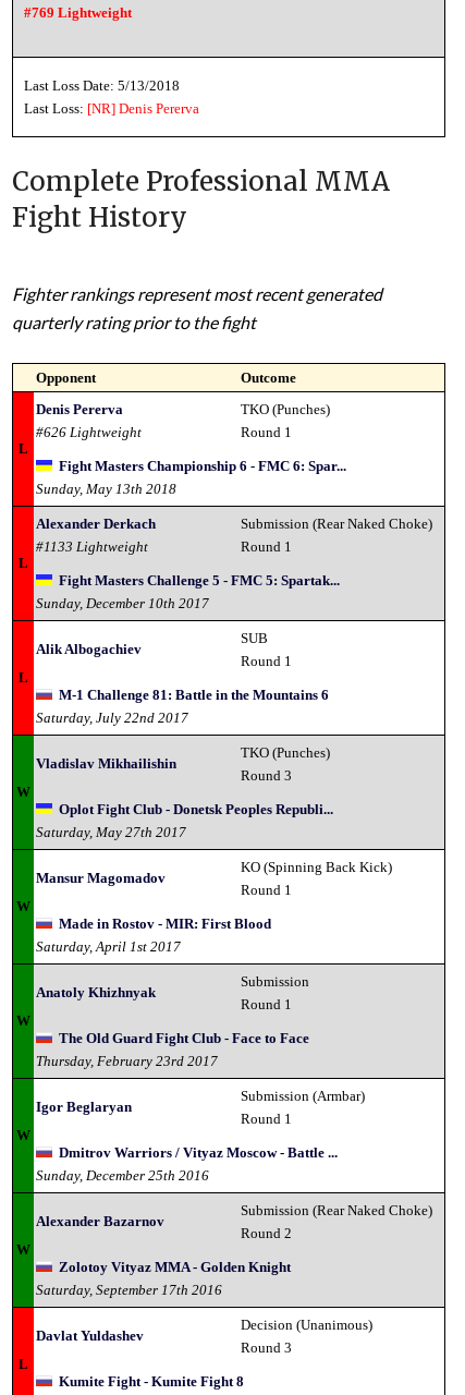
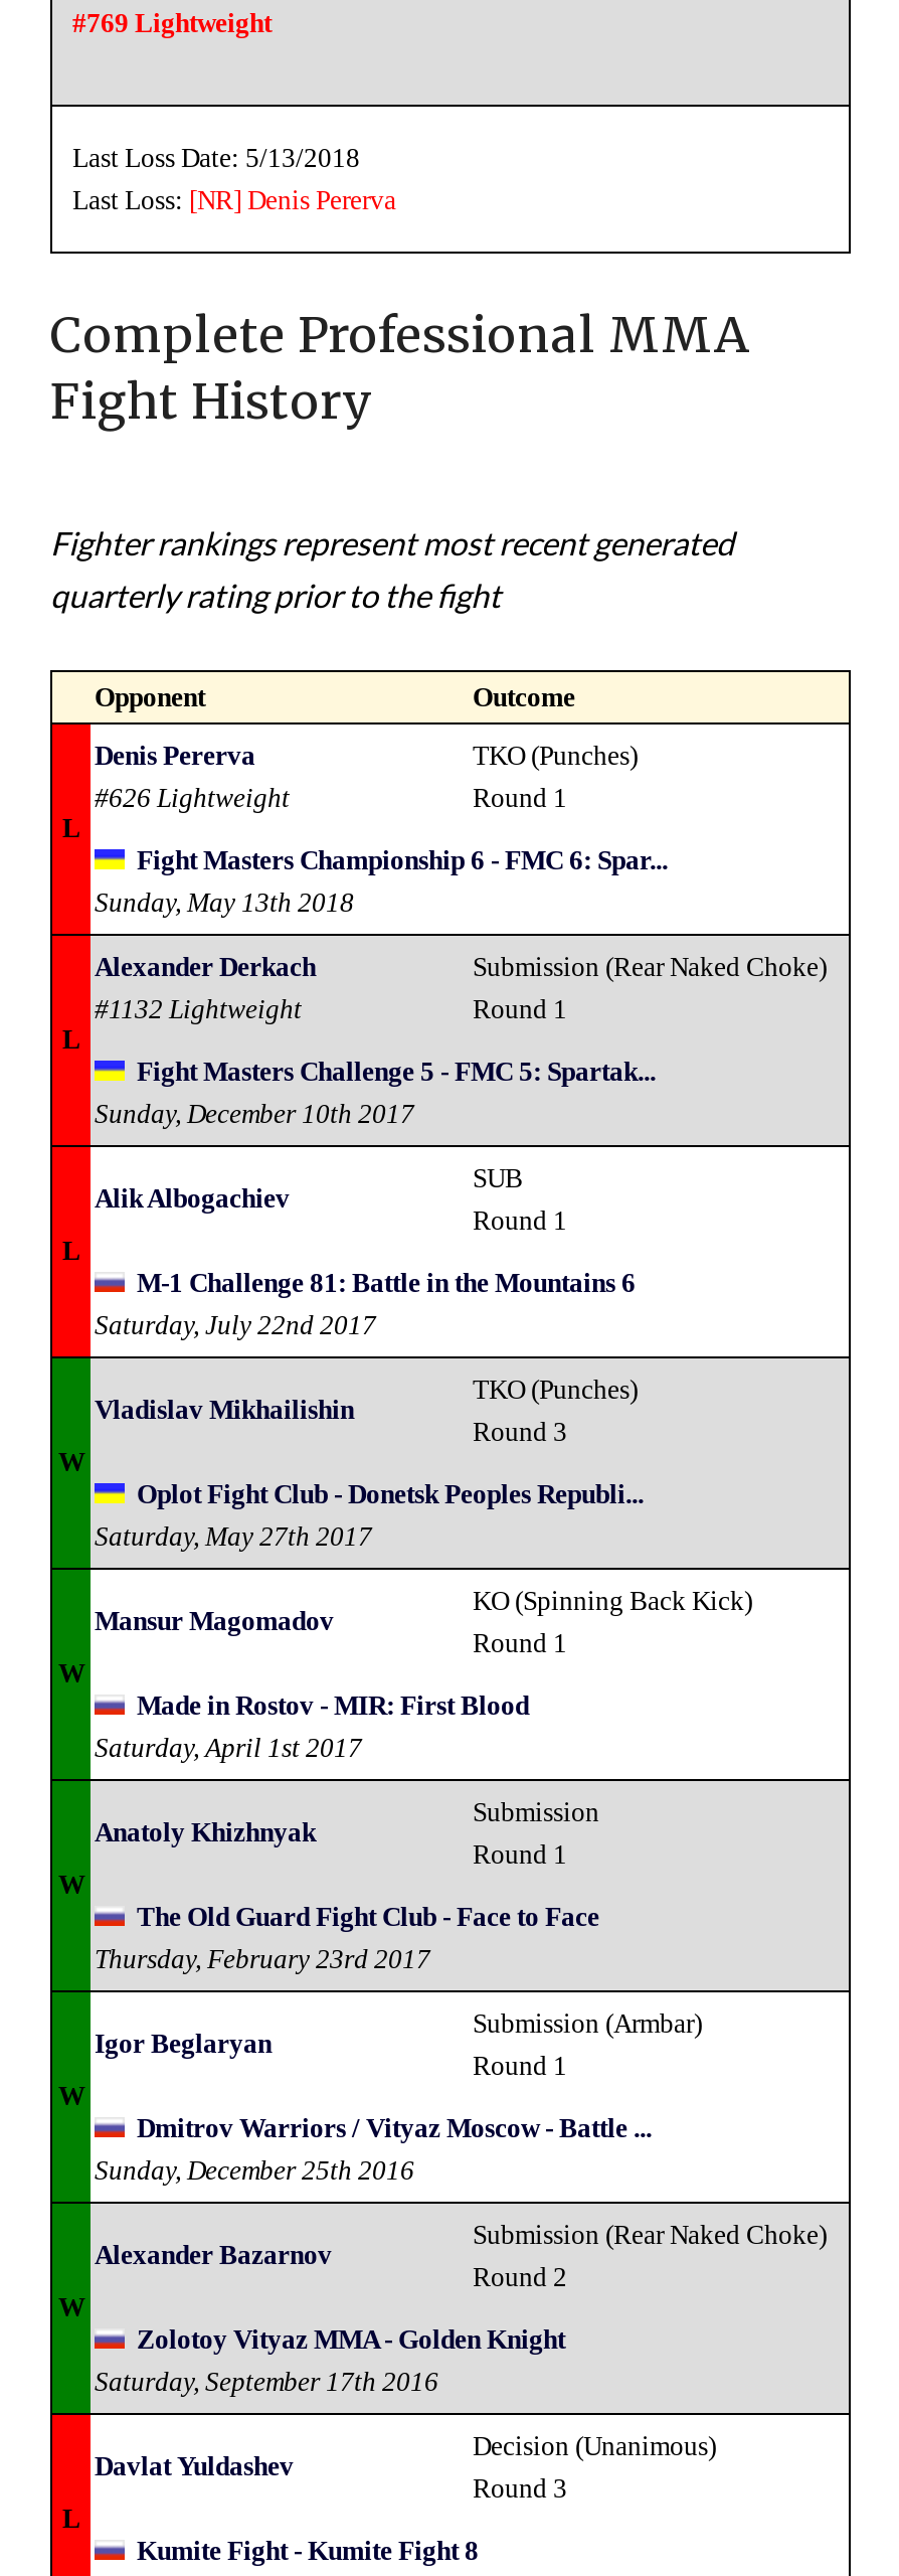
[36,538,148,555] #1133 Lightweight -> [95,994,302,1024] #1132 Lightweight

